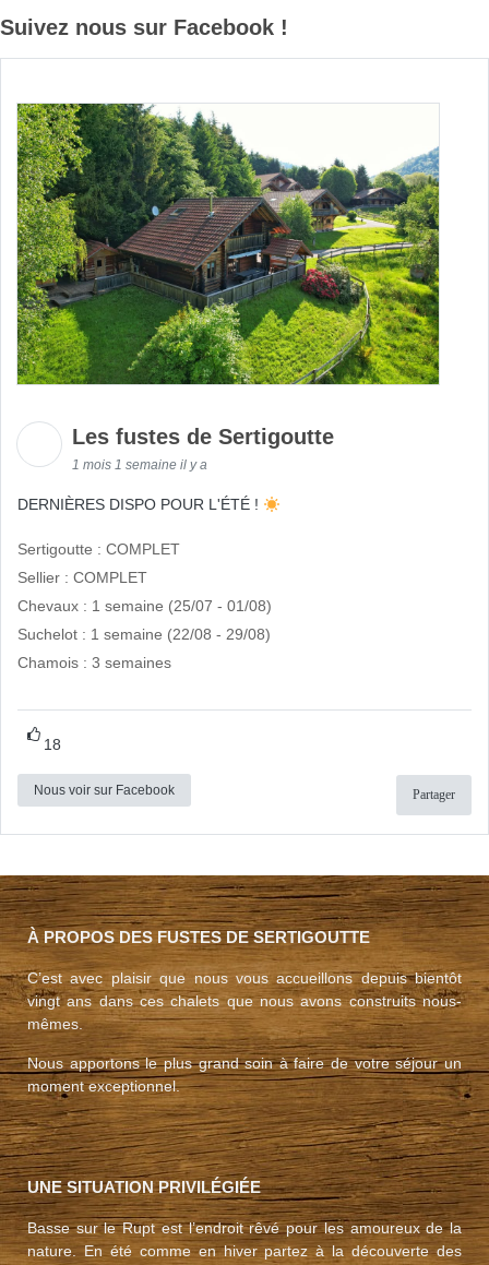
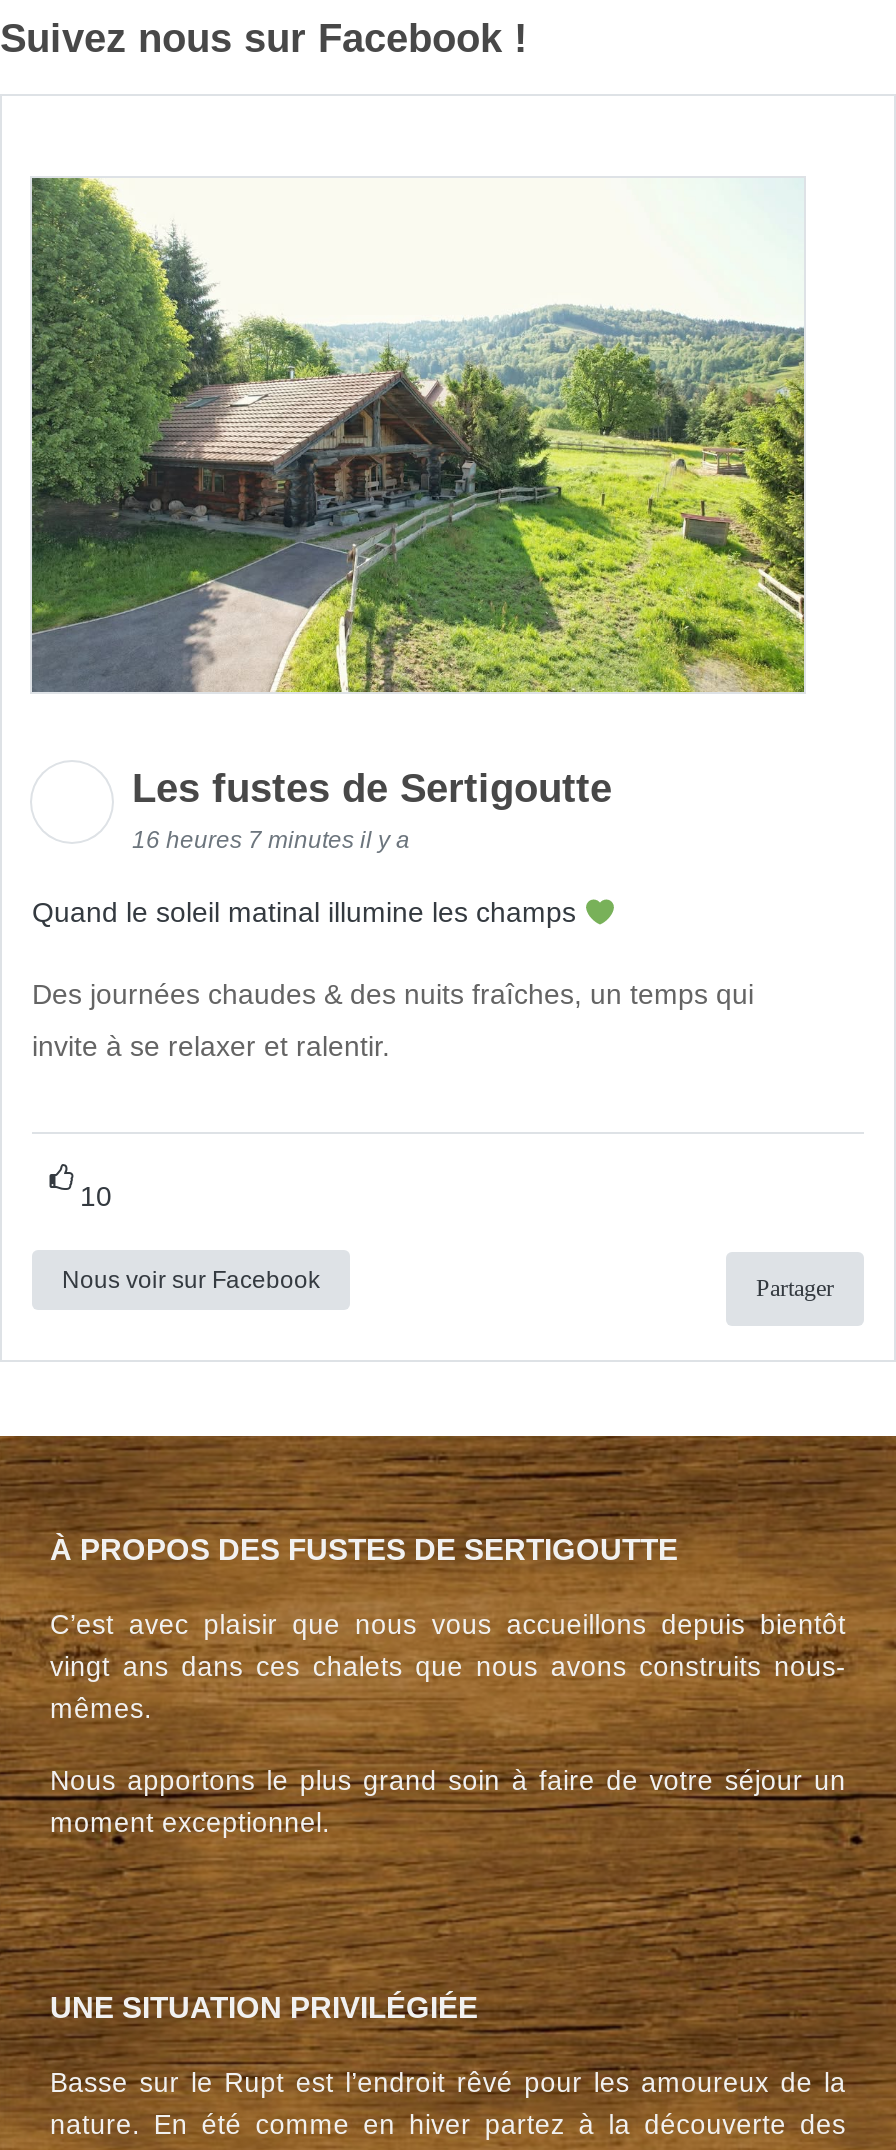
[16,103,440,385] [image] -> [30,176,806,694] [image]
[17,458,272,672] 1 mois 1 semaine il y a | DERNIÈRES DISPO POUR L'ÉTÉ ! | Sertigoutte : COMPLET | Sellier : COMPLET | Chevaux : 1 semaine (25/07 - 01/08) | Suchelot : 1 semaine (22/08 - 29/08) | Chamois : 3 semaines -> [32,827,754,1063] 16 heures 7 minutes il y a | Quand le soleil matinal illumine les champs | Des journées chaudes & des nuits fraîches, un temps qui | invite à se relaxer et ralentir.
[44,735,61,753] 18 -> [80,1180,112,1212] 10

